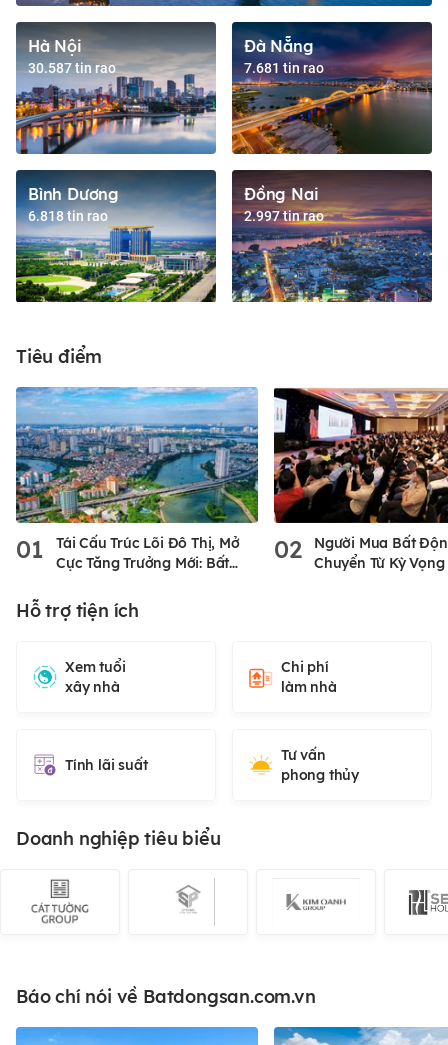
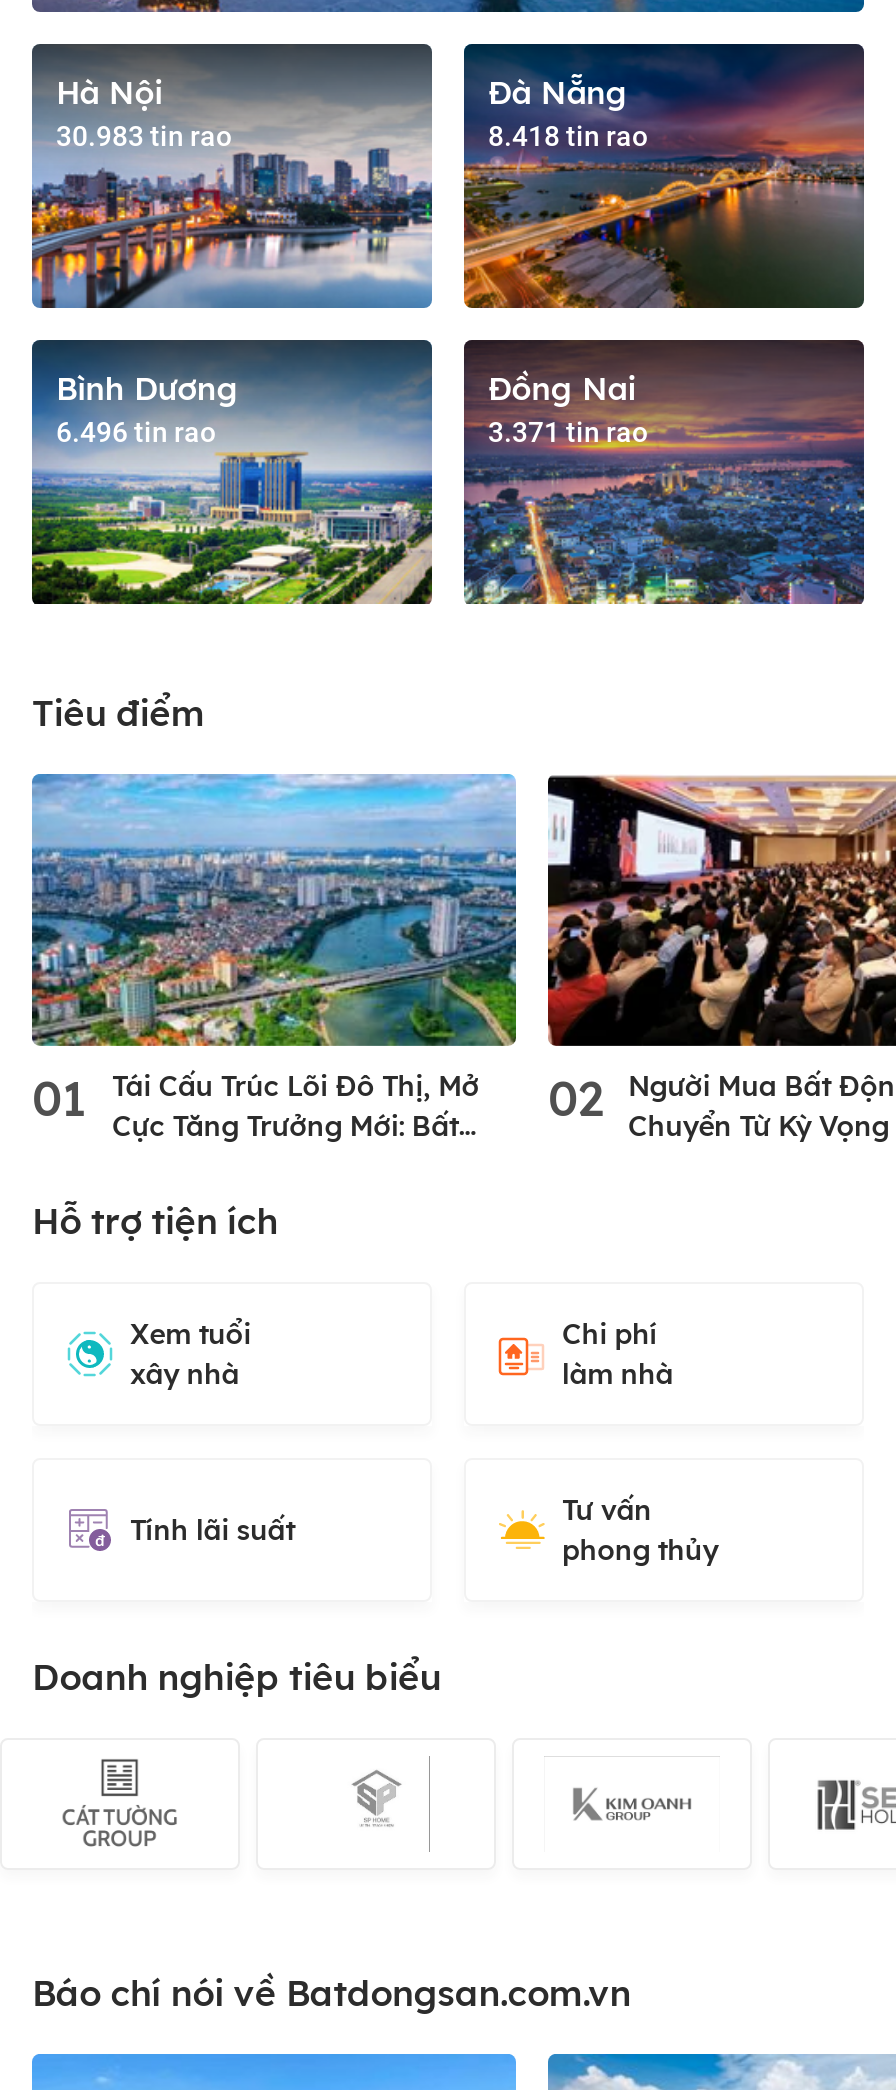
[28,60,116,76] 30.587 tin rao -> [56,120,232,152] 30.983 tin rao
[244,60,324,76] 7.681 tin rao -> [488,120,648,152] 8.418 tin rao
[28,208,108,224] 6.818 tin rao -> [56,417,216,449] 6.496 tin rao
[244,208,324,224] 2.997 tin rao -> [488,417,648,449] 3.371 tin rao

